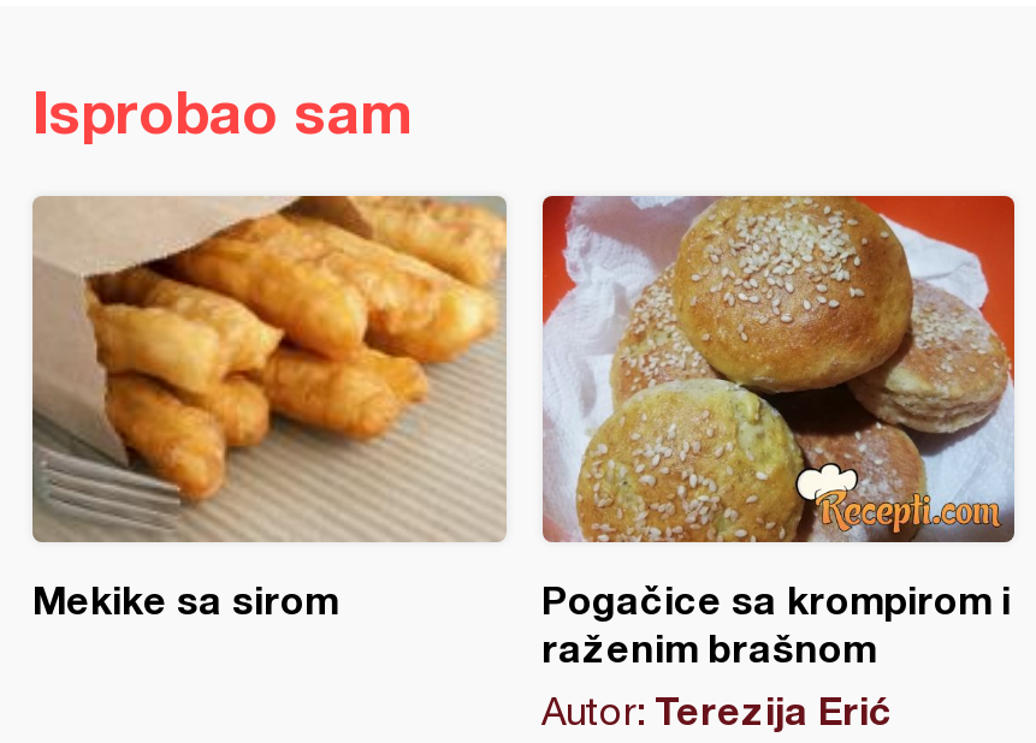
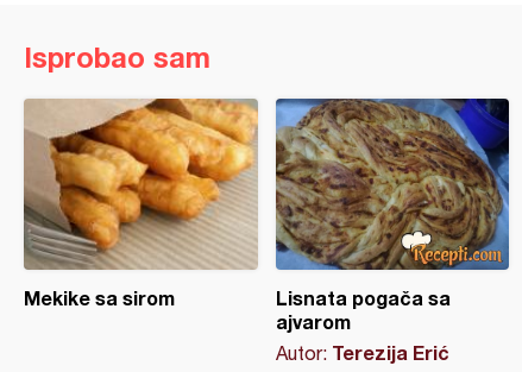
[540,194,1017,670] [image] | Pogačice sa krompirom i | raženim brašnom -> [275,97,510,333] [image] | Lisnata pogača sa | ajvarom

